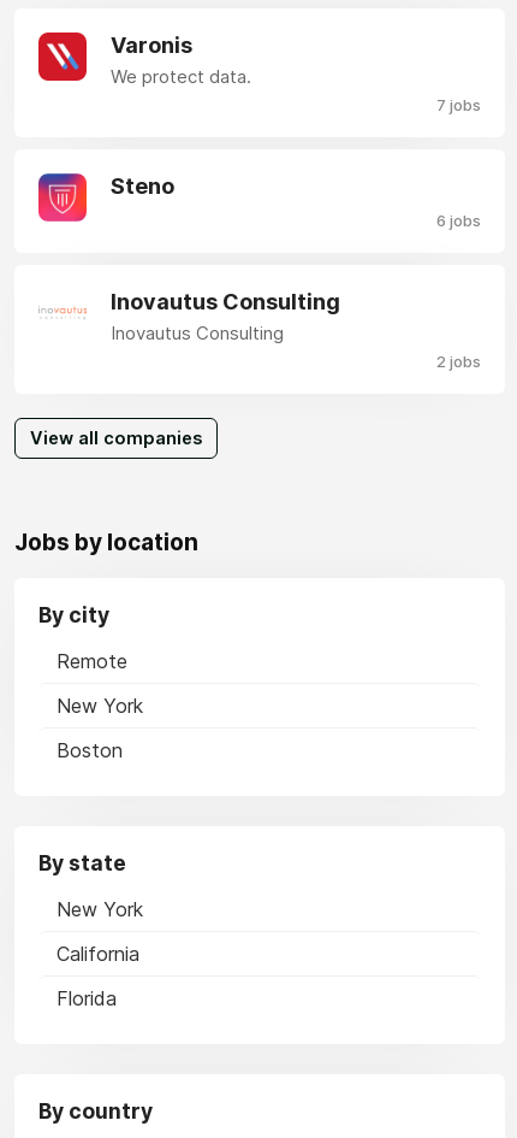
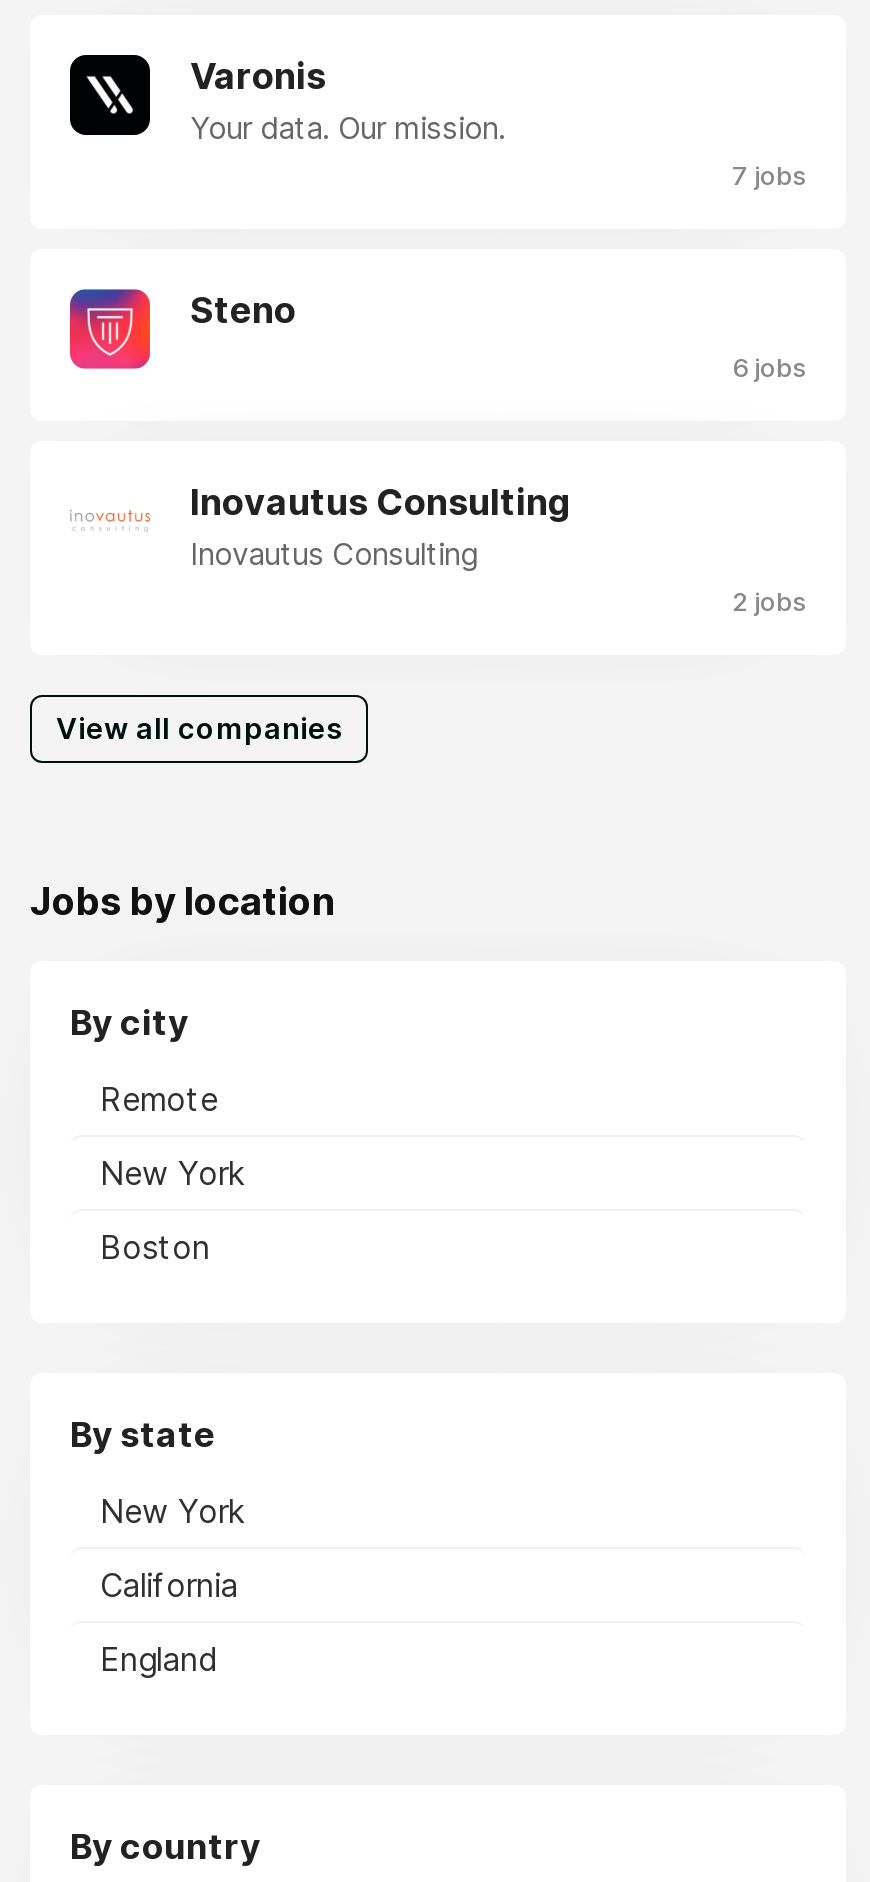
[37,31,251,88] [image] | We protect data. -> [68,53,506,147] [image] | Your data. Our mission.
[57,986,117,1010] Florida -> [100,1639,218,1679] England

